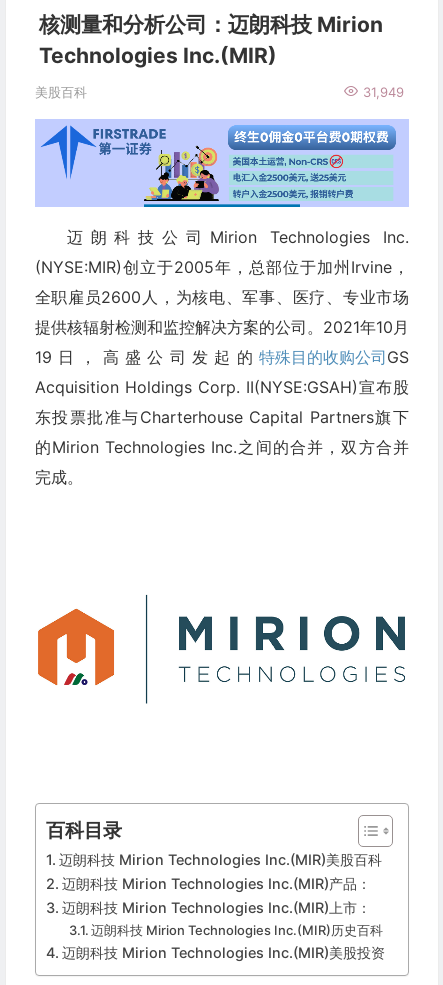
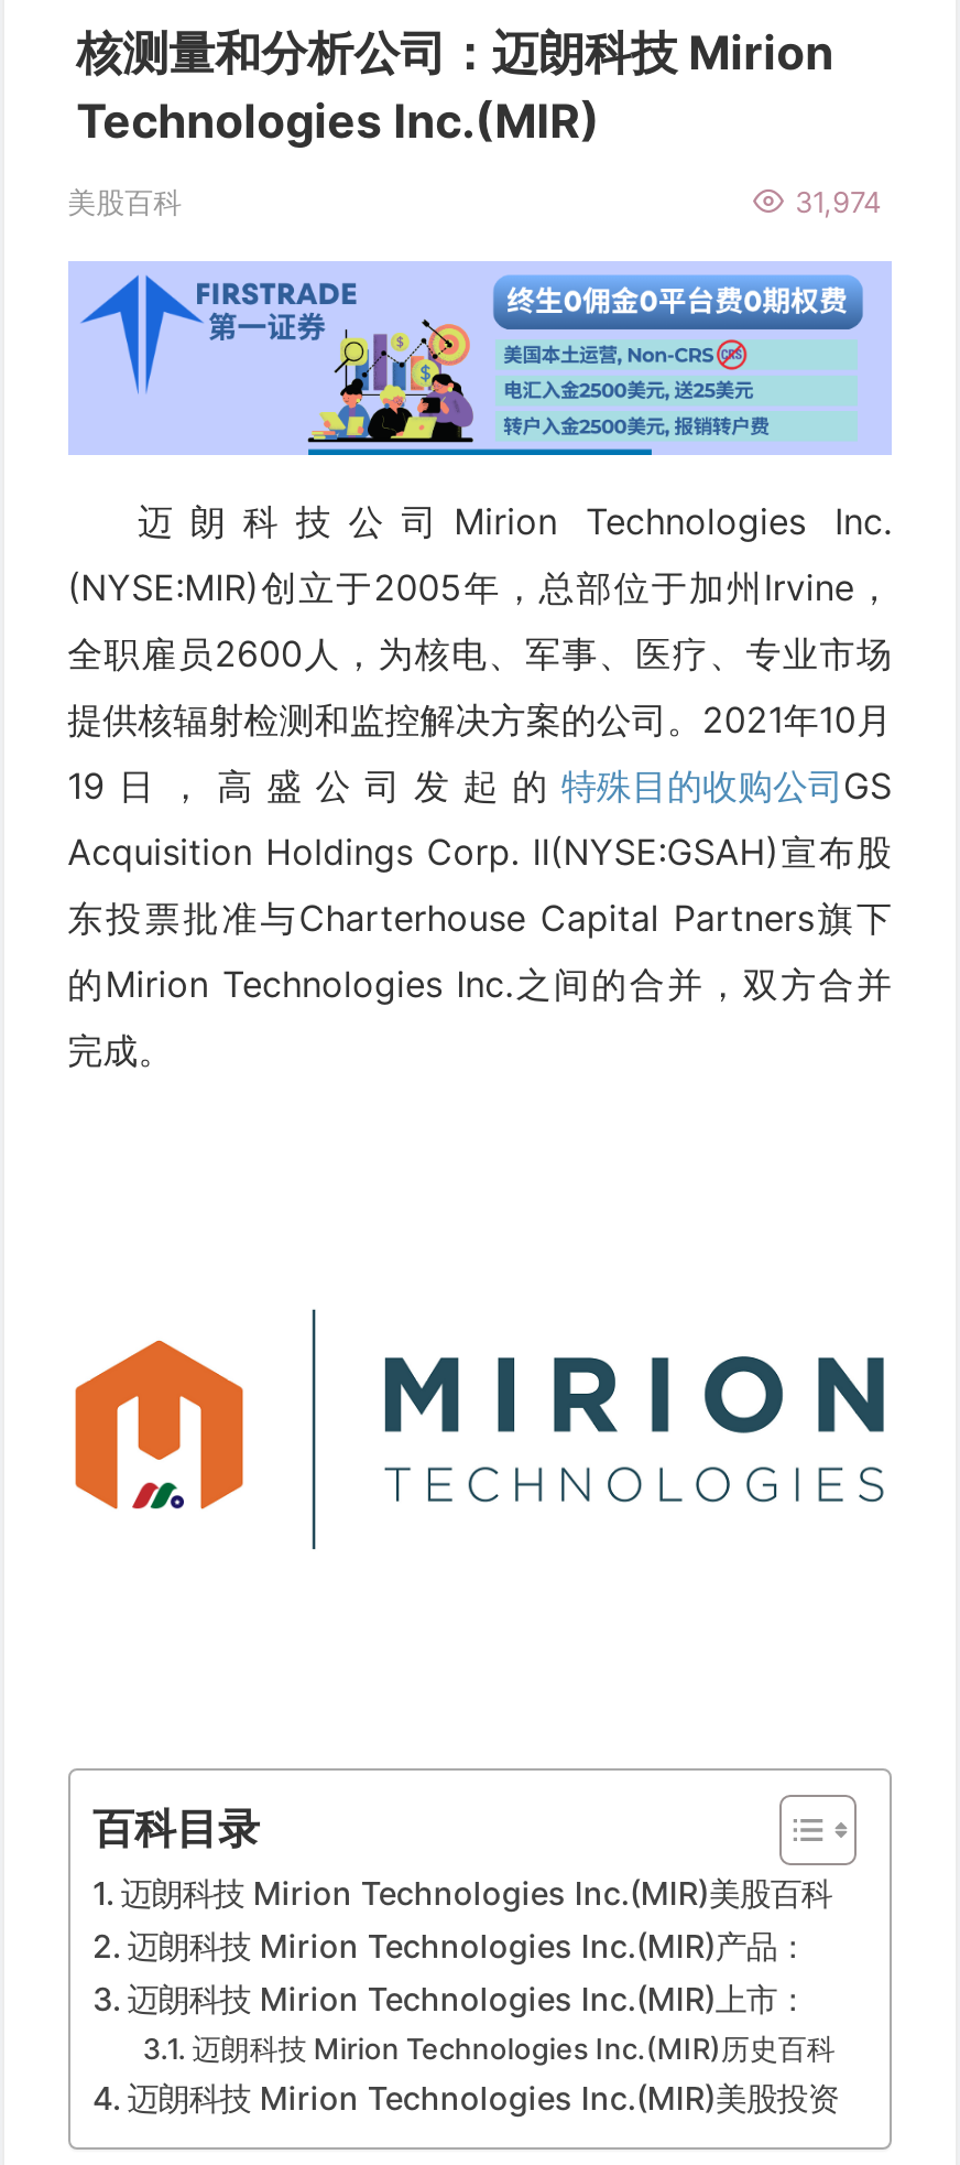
[363,84,404,100] 31,949 -> [795,185,881,220] 31,974

